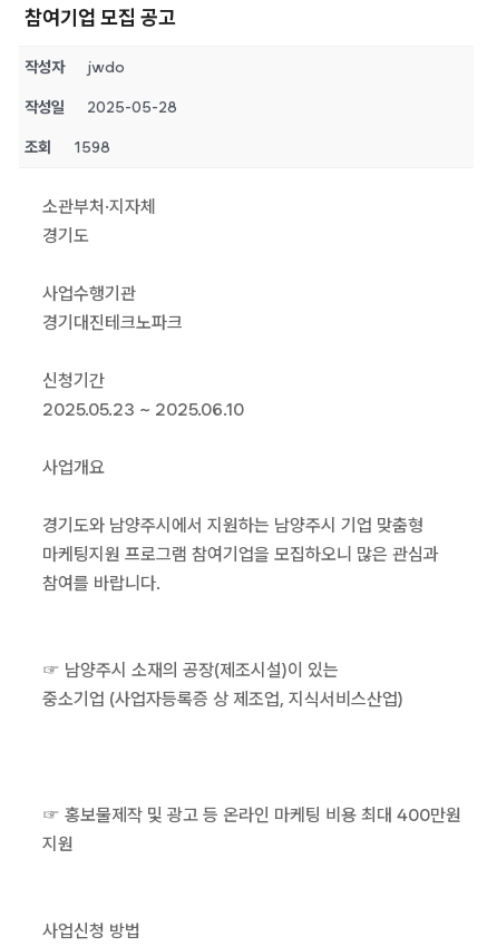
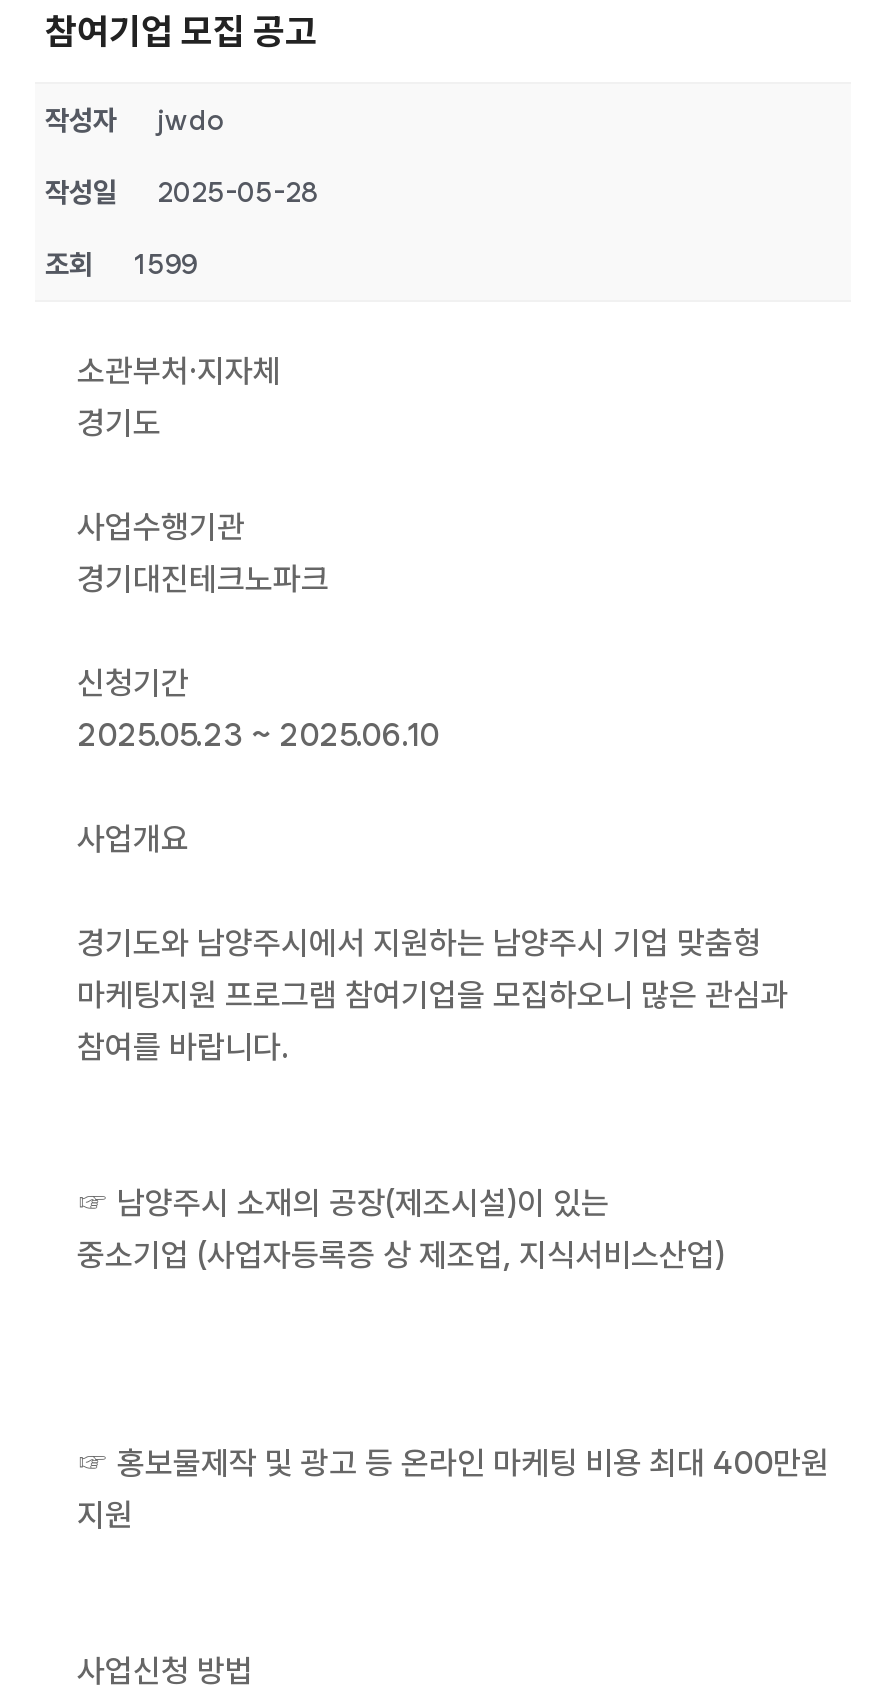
[25,138,110,156] 조회 1598 -> [45,248,197,280] 조회 1599

